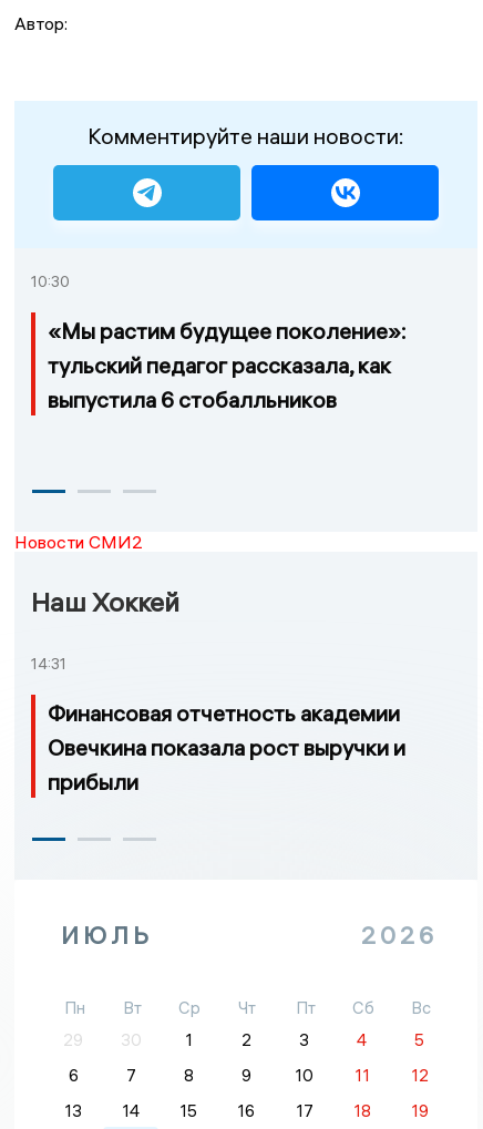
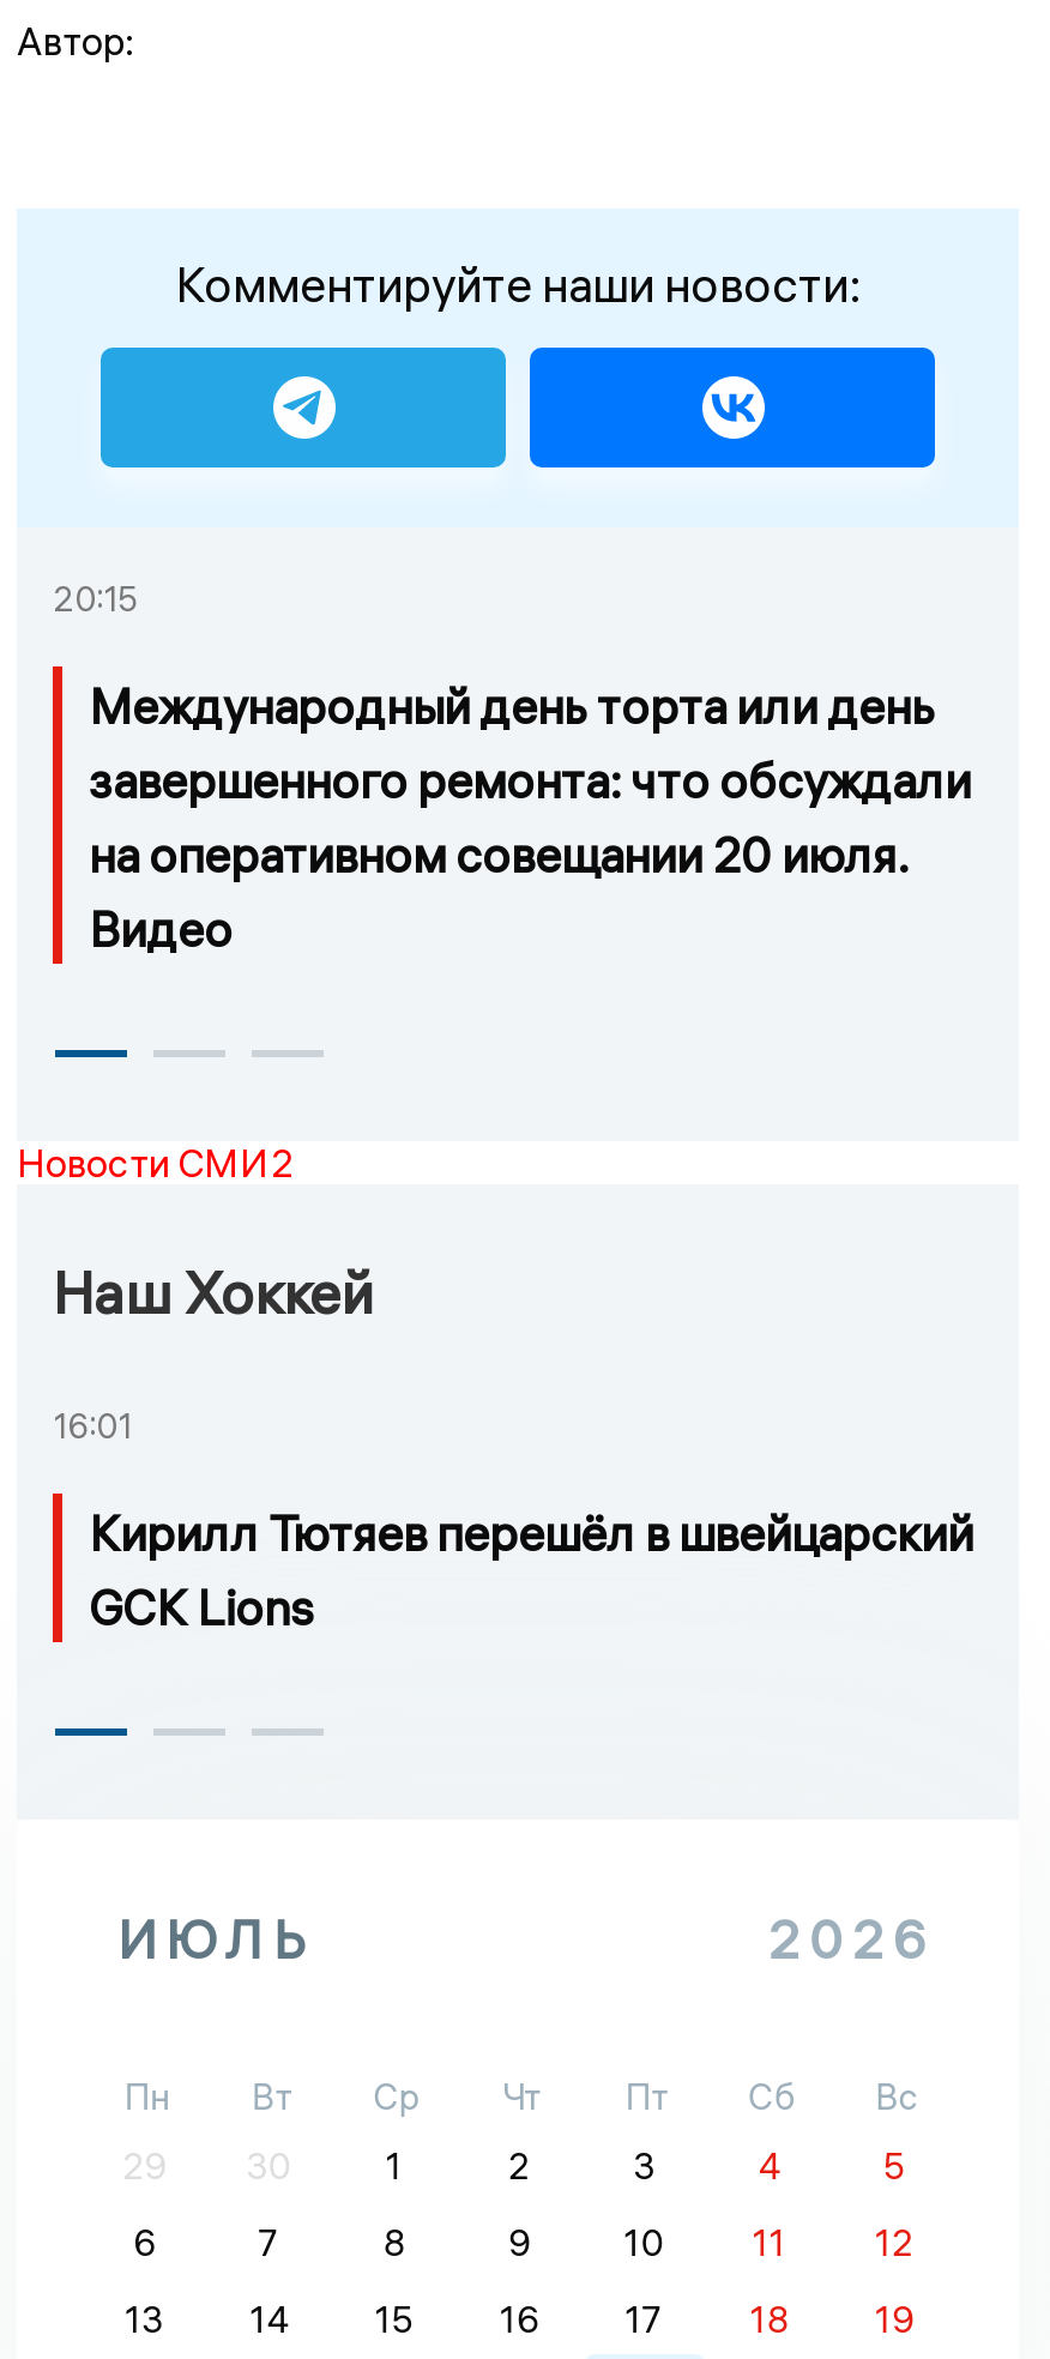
[31,272,70,292] 10:30 -> [53,578,139,621] 20:15
[48,317,407,413] «Мы растим будущее поколение»: | тульский педагог рассказала, как | выпустила 6 стобалльников -> [89,676,971,959] Международный день торта или день | завершенного ремонта: что обсуждали | на оперативном совещании 20 июля. | Видео
[31,654,66,674] 14:31 -> [53,1405,132,1448] 16:01
[48,699,405,795] Финансовая отчетность академии | Овечкина показала рост выручки и | прибыли -> [89,1503,973,1637] Кирилл Тютяев перешёл в швейцарский | GCK Lions

